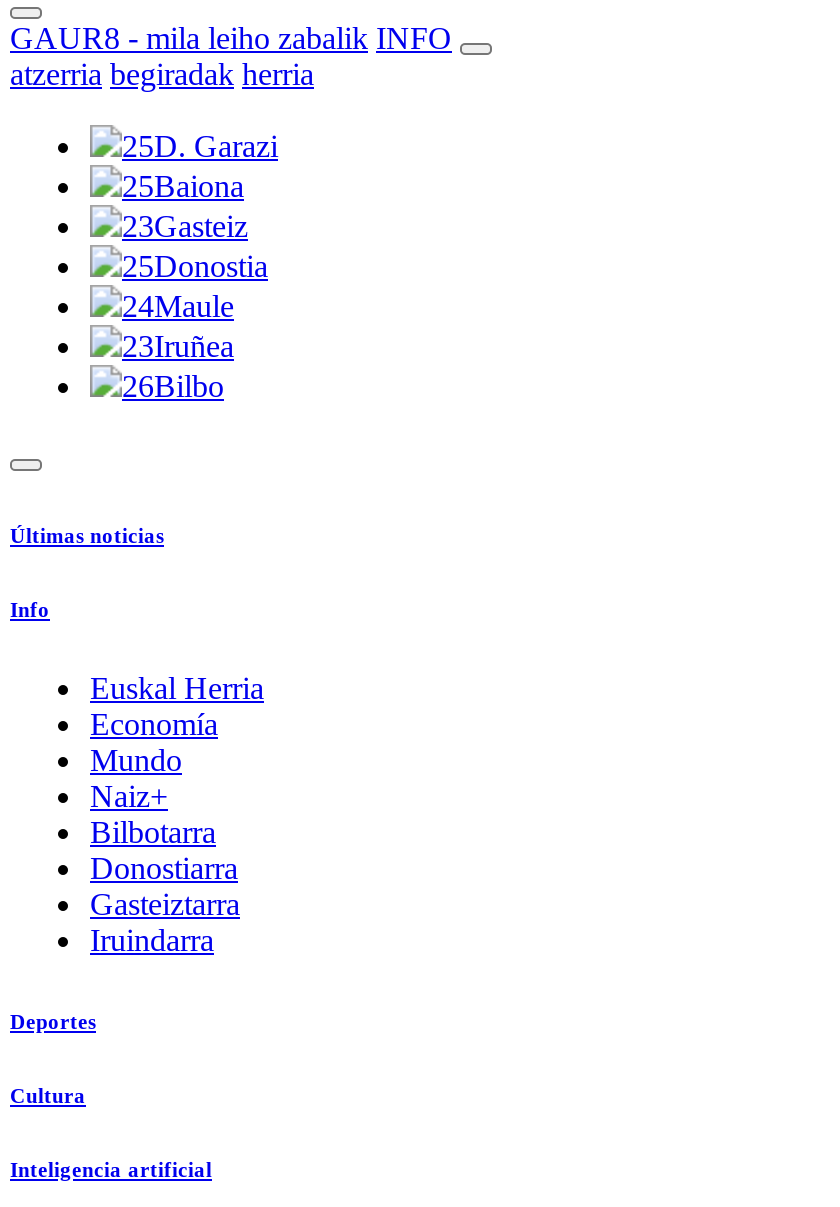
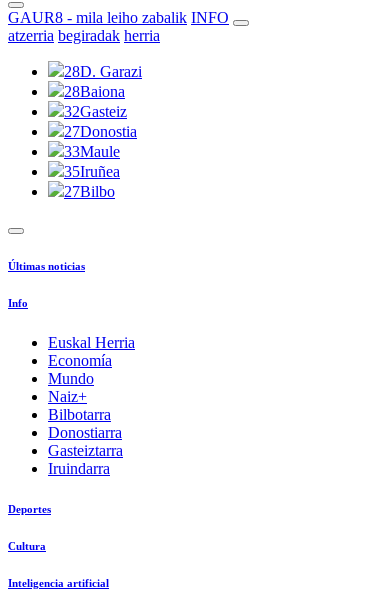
[122,129,278,163] 25D. Garazi -> [64,63,142,80] 28D. Garazi
[122,169,244,203] 25Baiona -> [64,83,125,100] 28Baiona
[122,209,248,243] 23Gasteiz -> [64,103,127,120] 32Gasteiz
[122,249,268,283] 25Donostia -> [64,123,137,140] 27Donostia
[122,289,234,323] 24Maule -> [64,143,120,160] 33Maule
[122,329,234,363] 23Iruñea -> [64,163,120,180] 35Iruñea
[122,369,224,403] 26Bilbo -> [64,183,115,200] 27Bilbo

